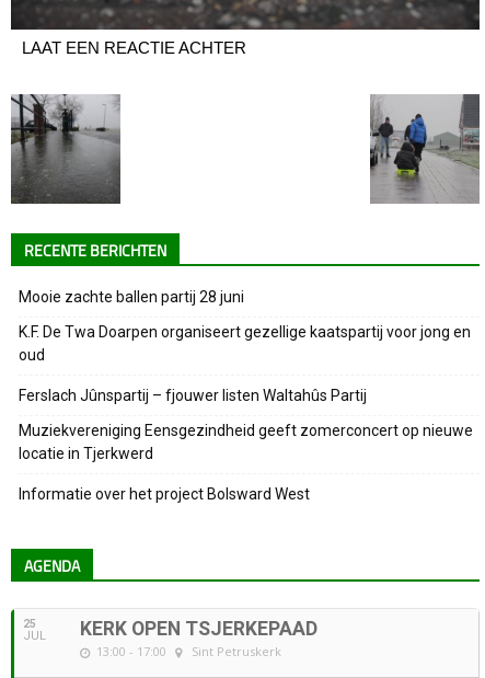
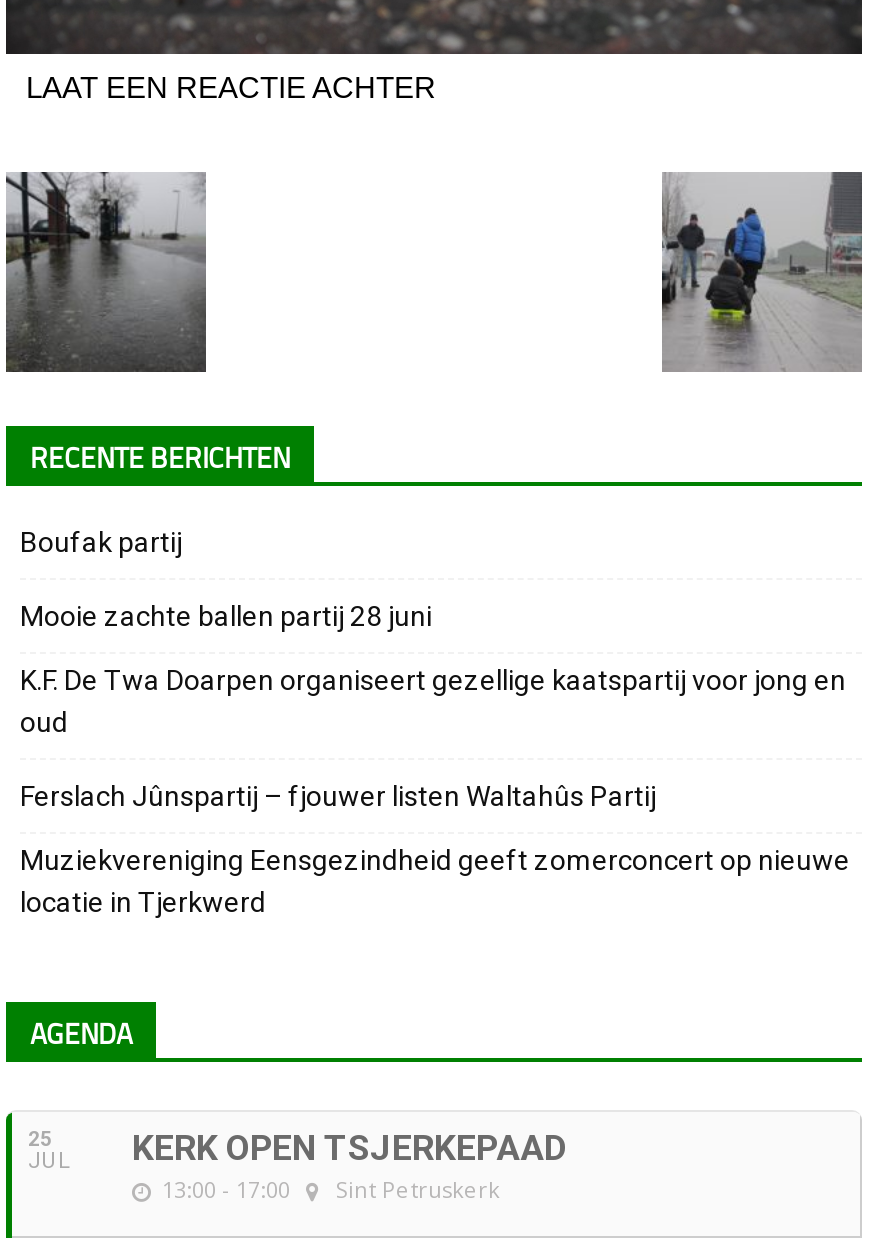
none -> [20,526,182,558] Boufak partij
moved [19,288,473,462] -> [20,600,850,918]: Mooie zachte ballen partij 28 juni | K.F. De Twa Doarpen organiseert gezellige kaatspartij voor jong en | oud | Ferslach Jûnspartij – fjouwer listen Waltahûs Partij | Muziekvereniging Eensgezindheid geeft zomerconcert op nieuwe | locatie in Tjerkwerd
[19,485,310,503] Informatie over het project Bolsward West -> none

